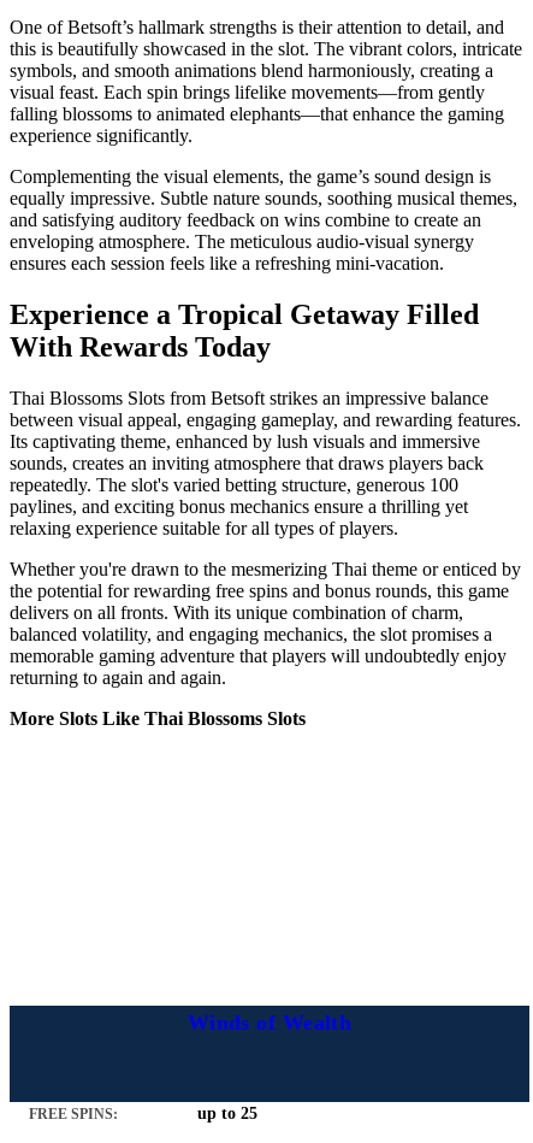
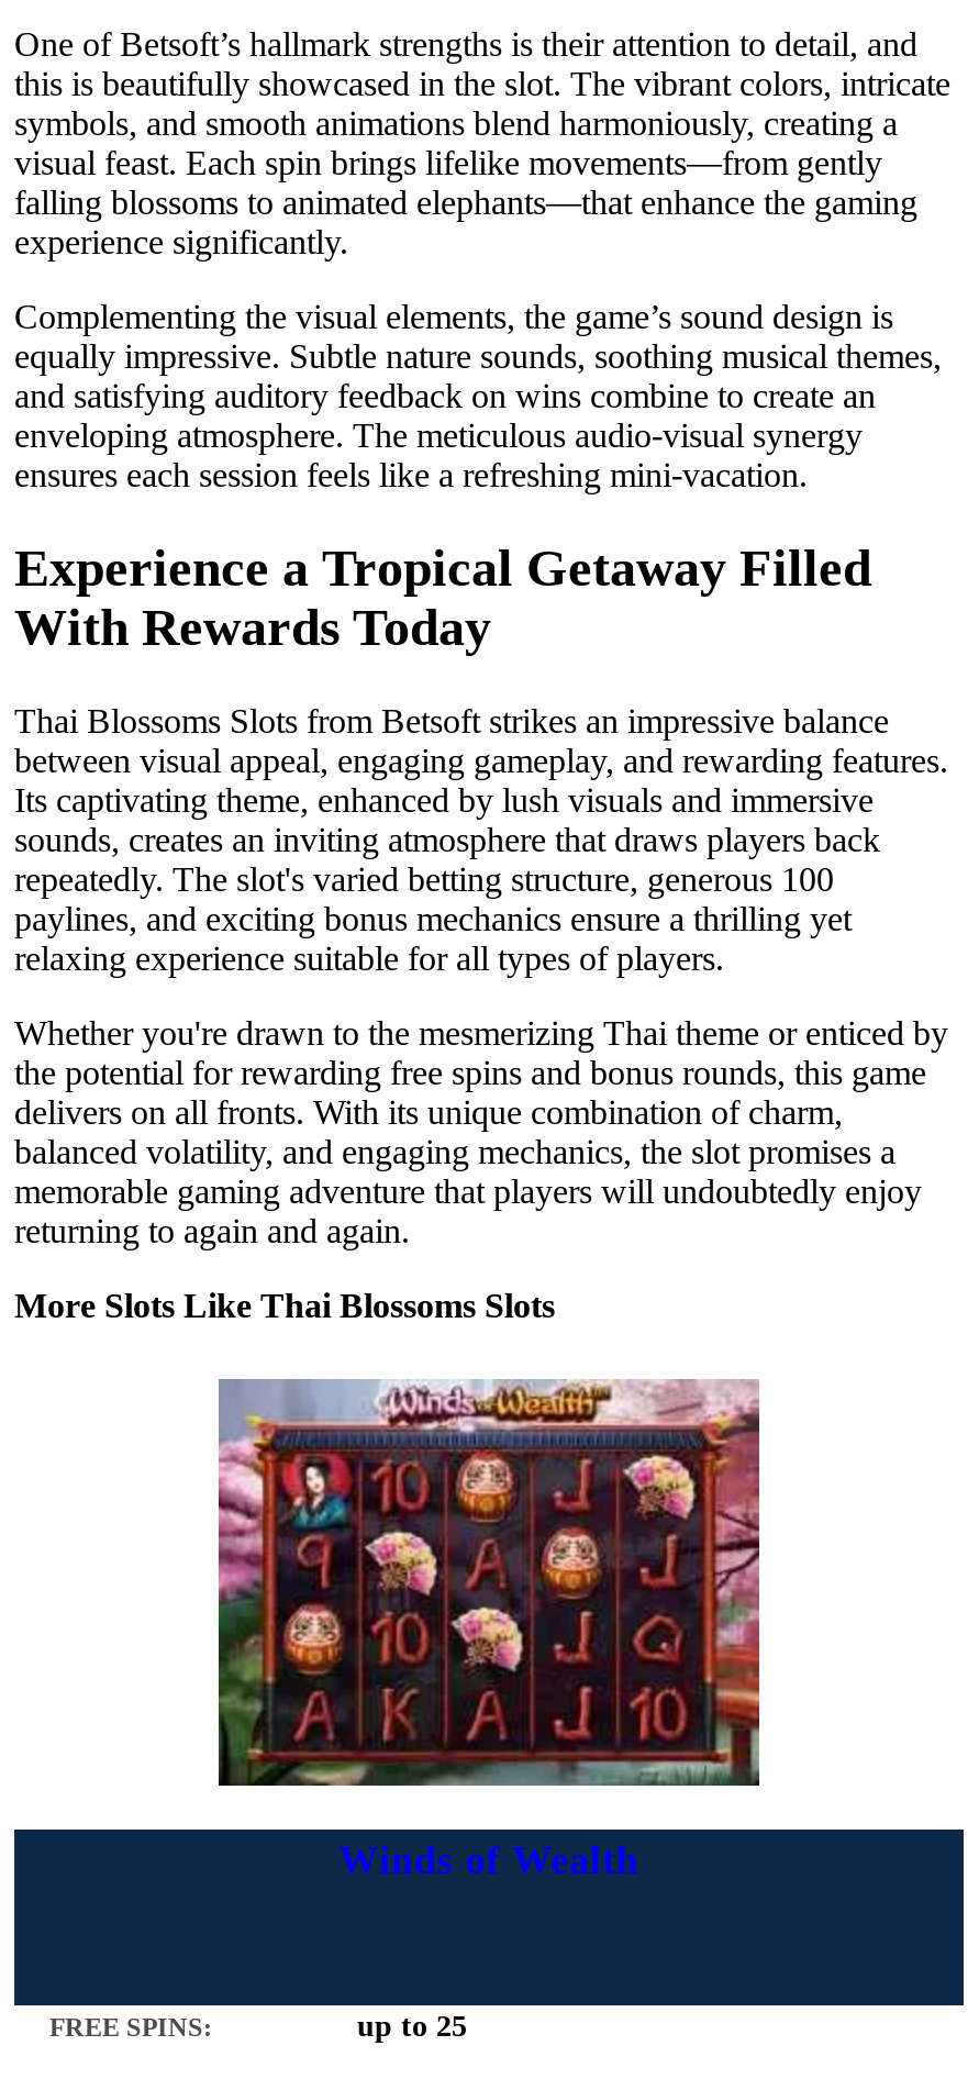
none -> [216,1377,761,1788] [image]

